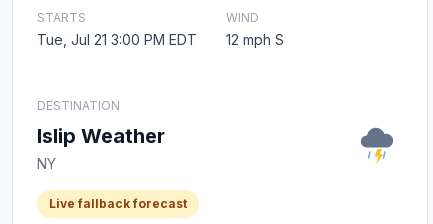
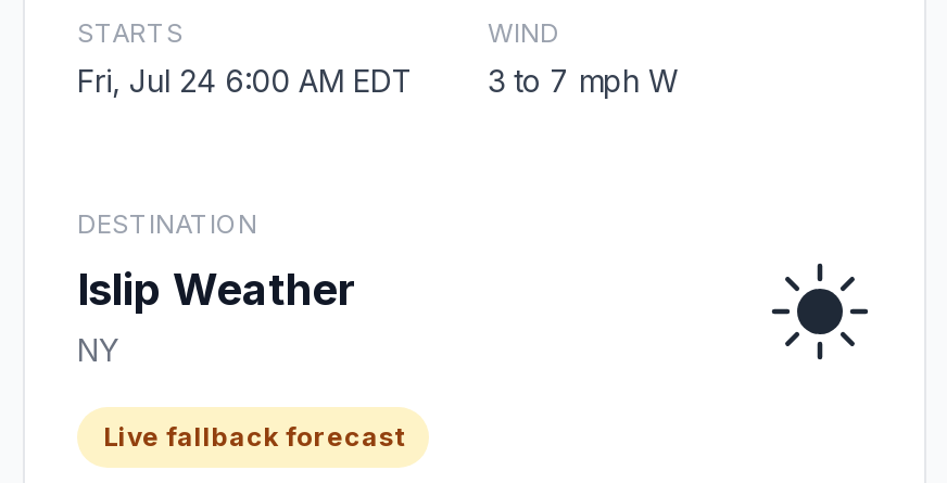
[37,31,197,48] Tue, Jul 21 3:00 PM EDT -> [77,62,414,99] Fri, Jul 24 6:00 AM EDT
[226,31,284,48] 12 mph S -> [488,62,679,99] 3 to 7 mph W
[357,124,401,168] [image] -> [770,262,870,361] [image]

